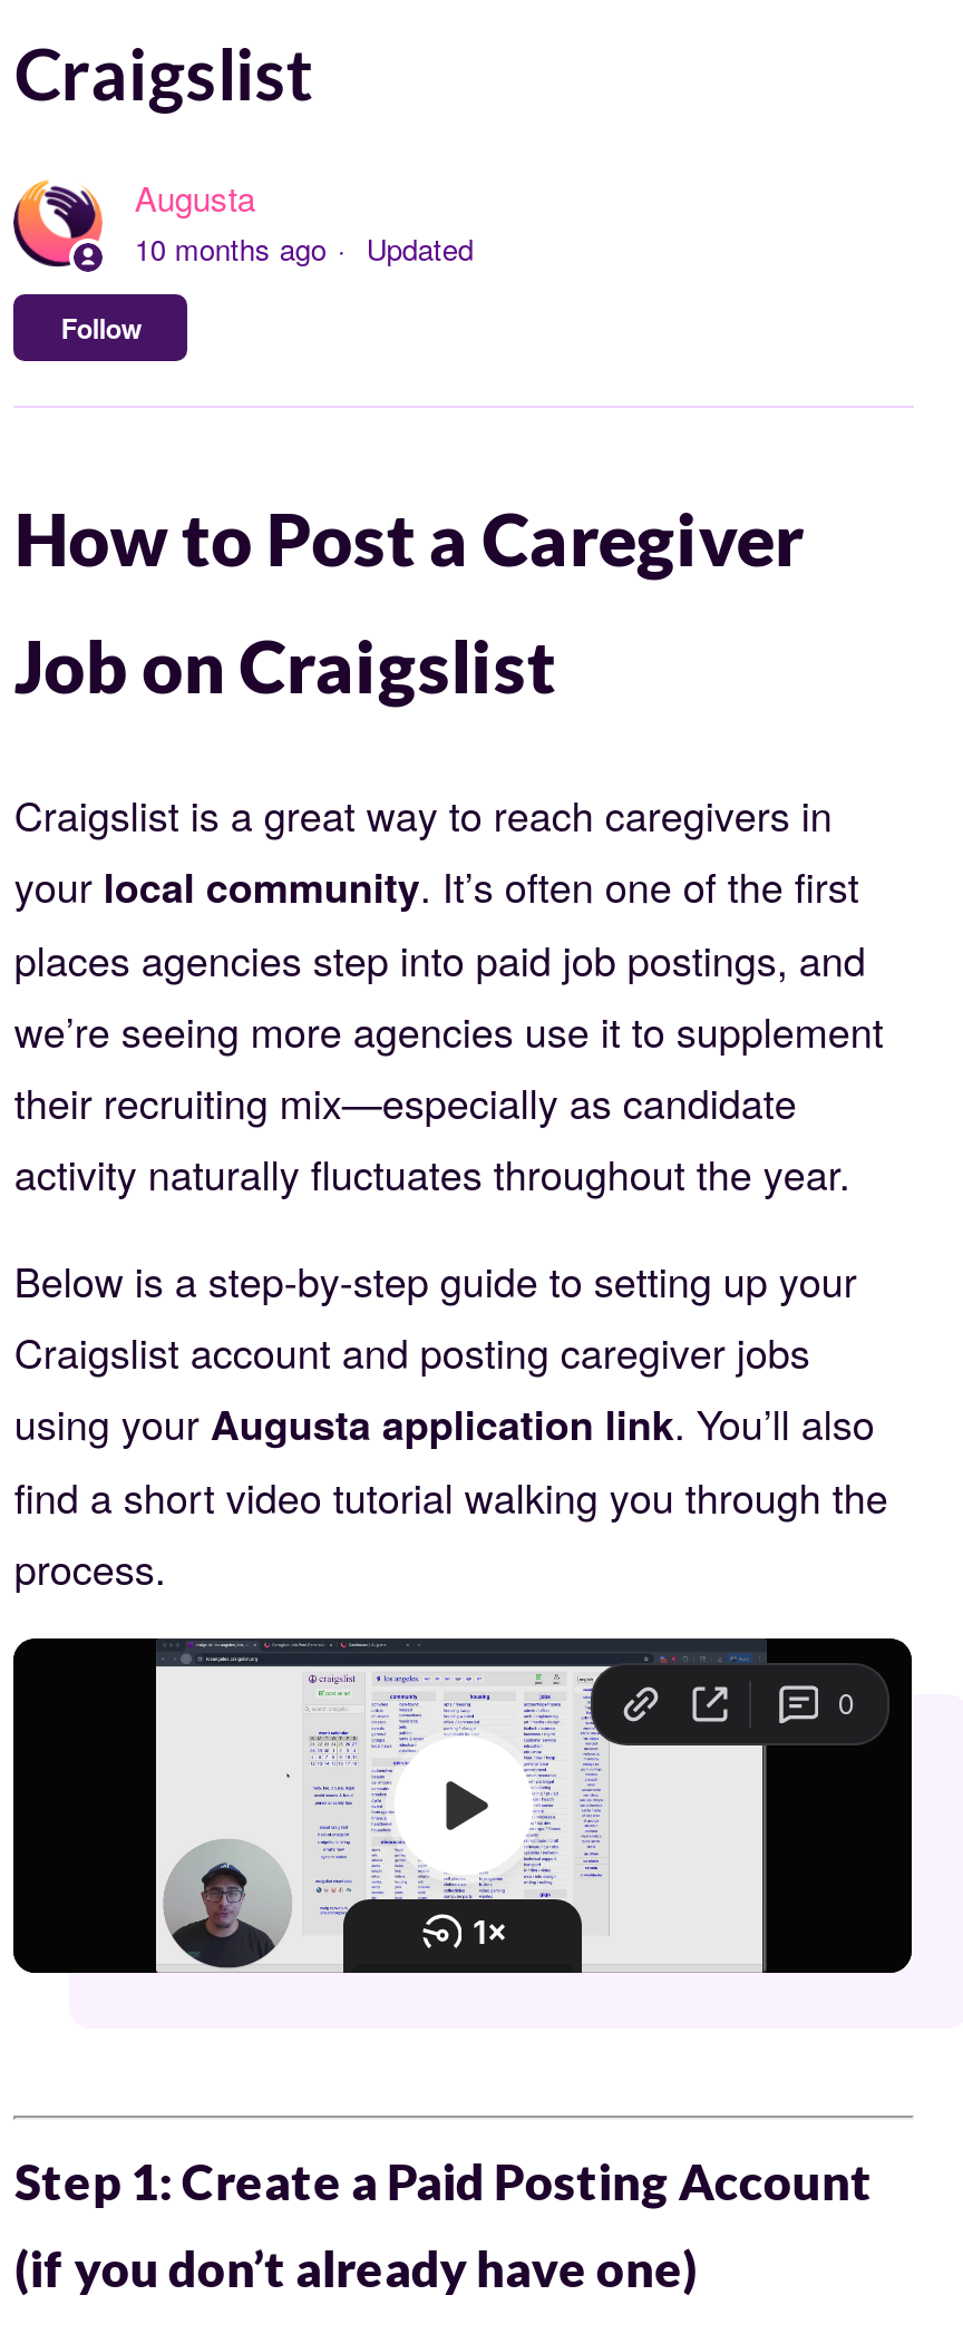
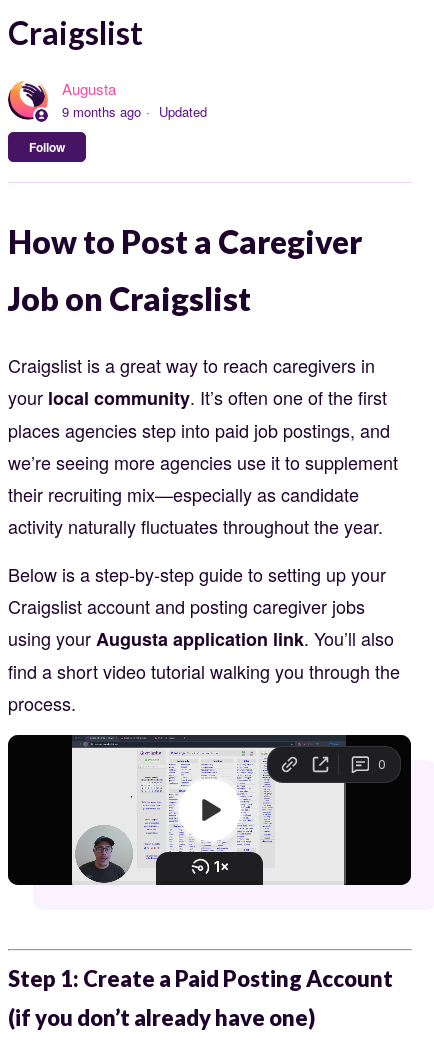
[135,228,473,271] 10 months ago Updated -> [62,102,207,121] 9 months ago Updated

